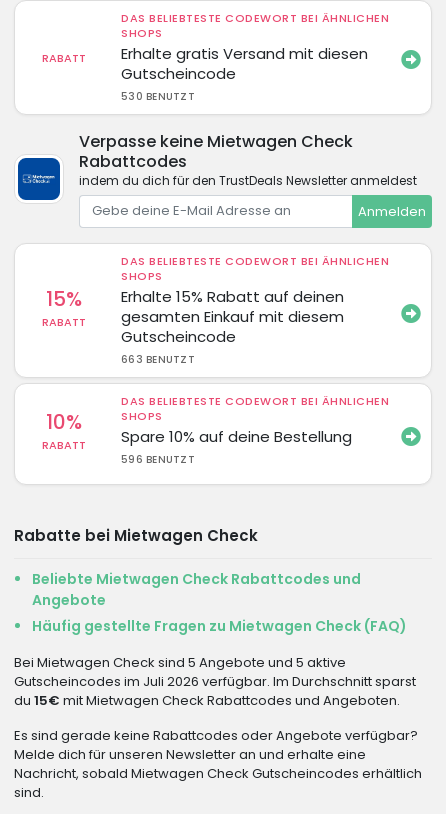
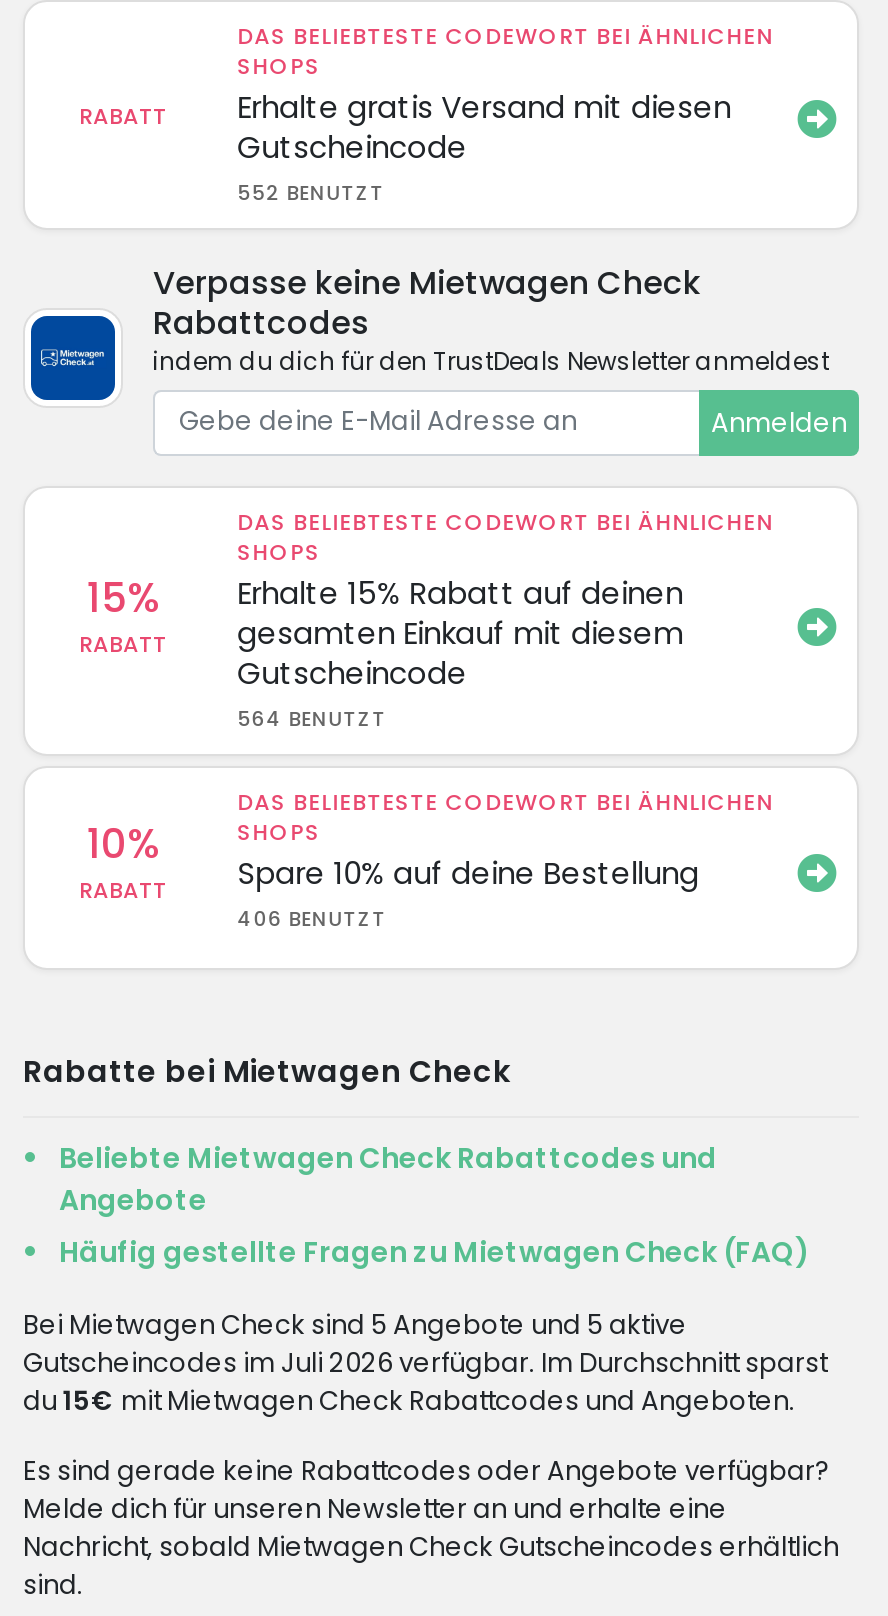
[121,88,195,103] 530 BENUTZT -> [237,177,385,207] 552 BENUTZT
[121,352,195,367] 663 BENUTZT -> [237,704,387,734] 564 BENUTZT
[121,452,195,467] 596 BENUTZT -> [237,904,387,934] 406 BENUTZT

